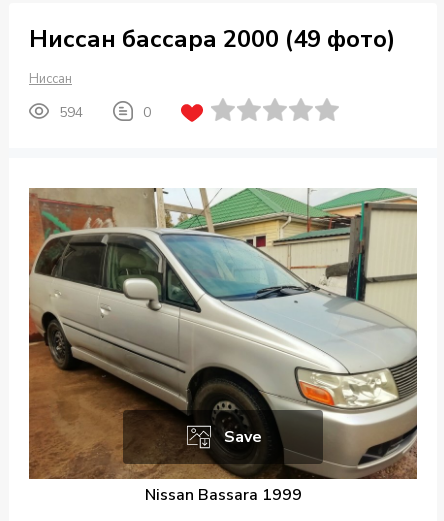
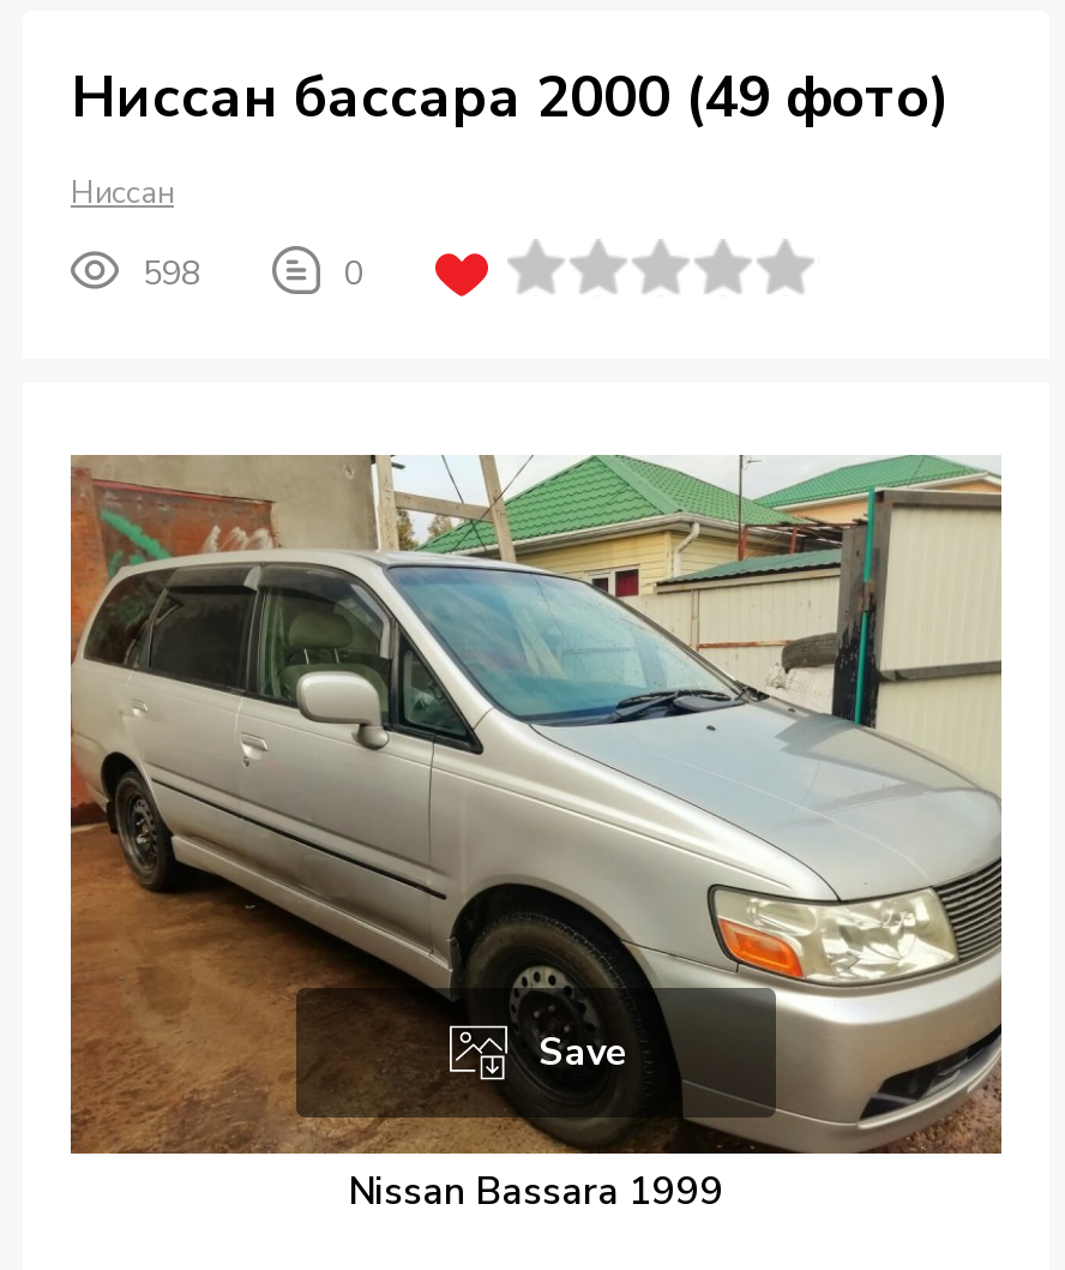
[59,103,83,122] 594 -> [143,251,200,296] 598

